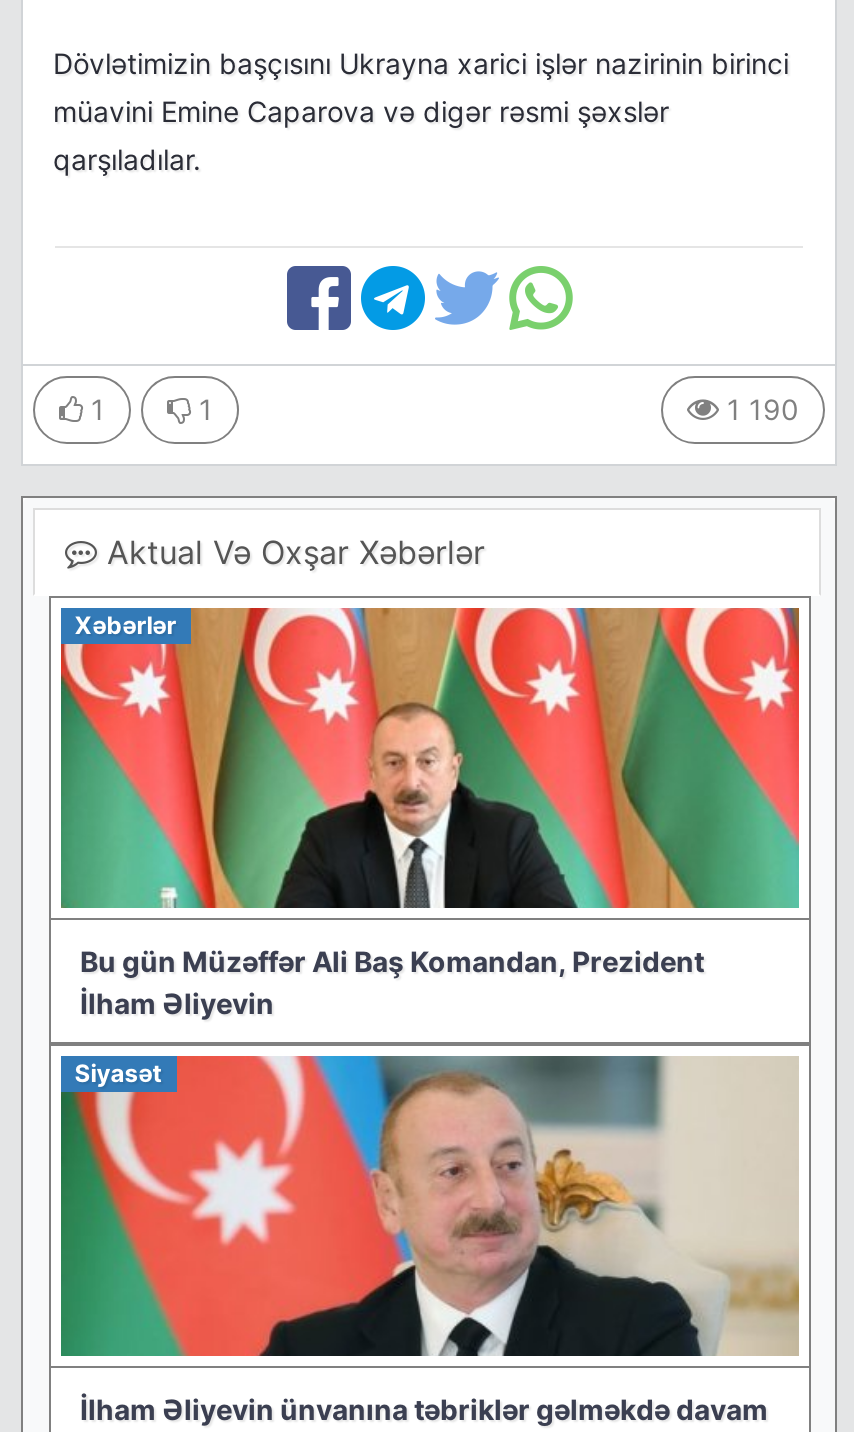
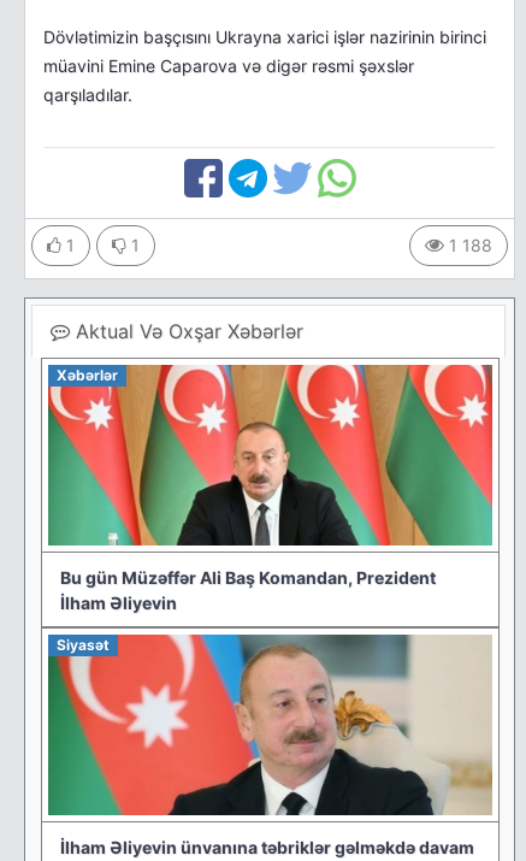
[719,393,799,427] 1 190 -> [444,235,492,256] 1 188

